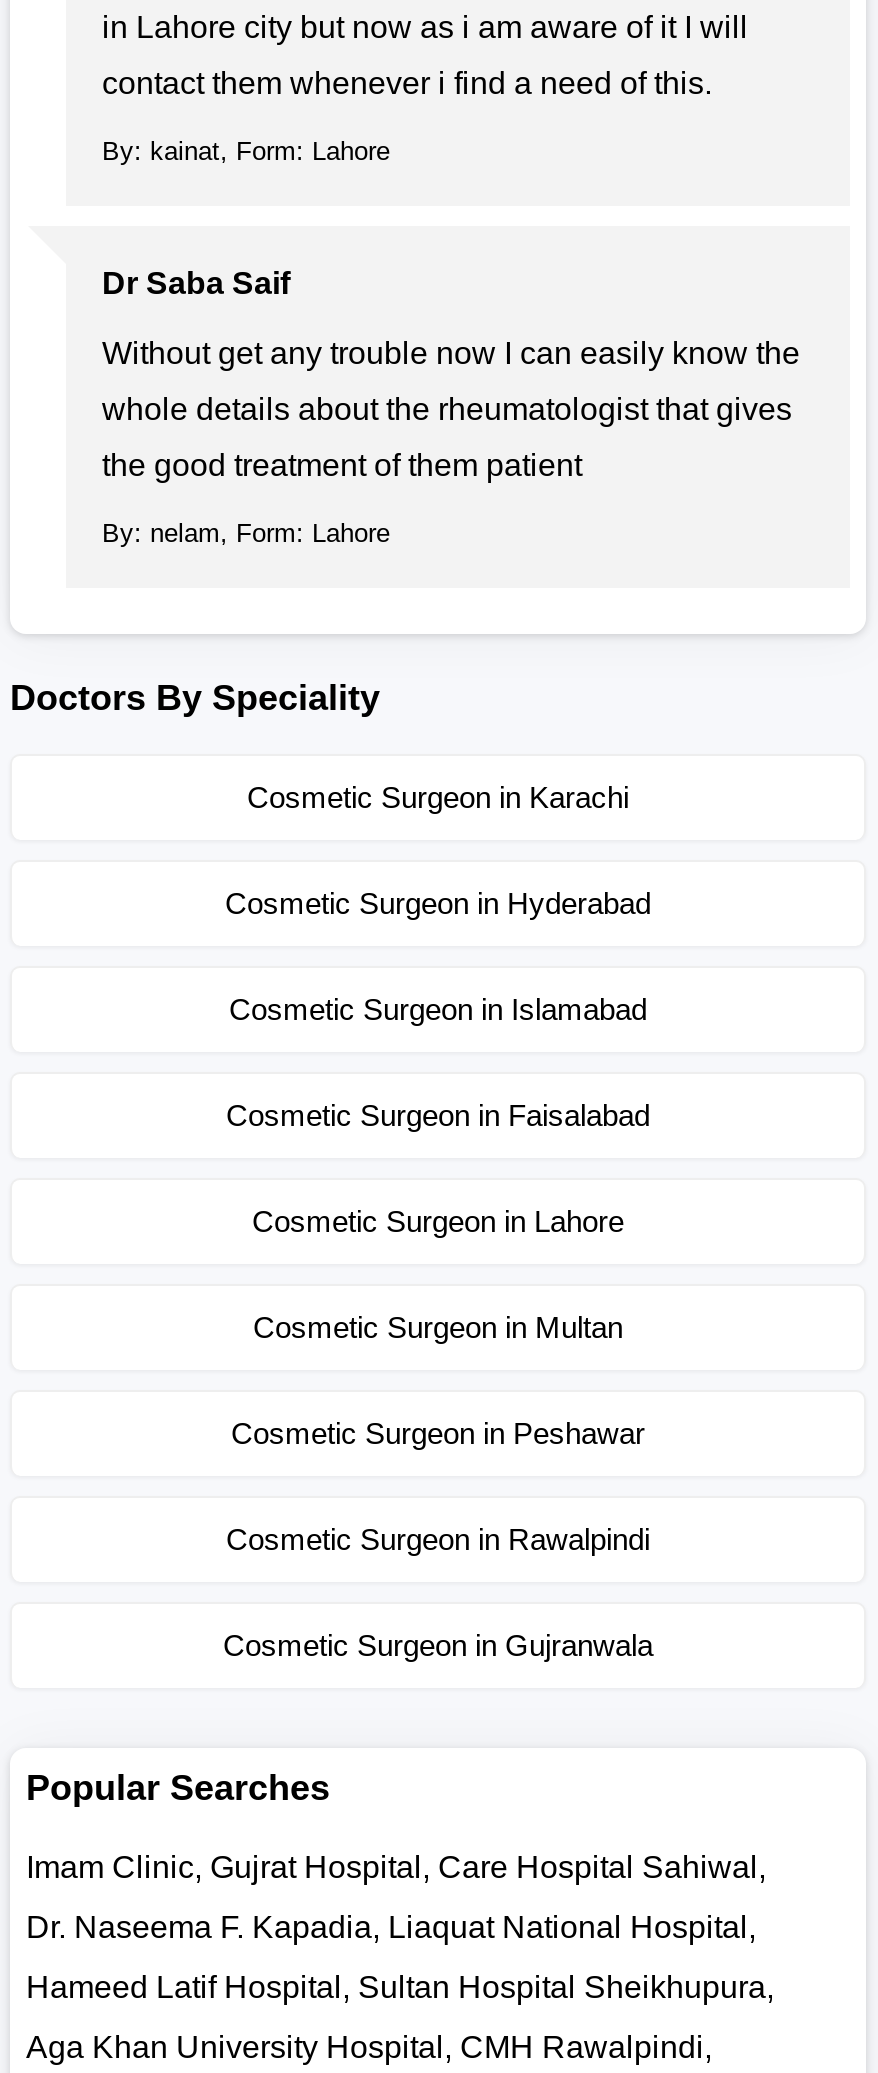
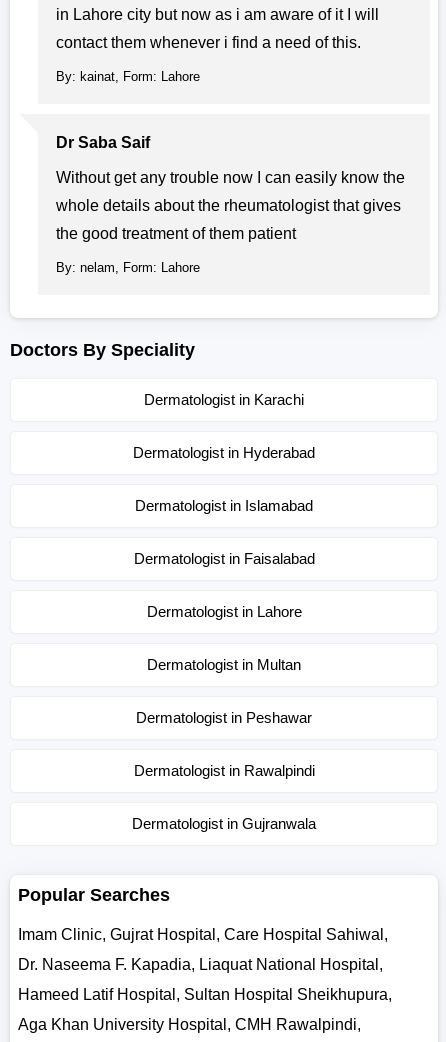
[247,780,629,814] Cosmetic Surgeon in Karachi -> [144,391,304,408] Dermatologist in Karachi
[225,886,651,920] Cosmetic Surgeon in Hyderabad -> [133,444,315,461] Dermatologist in Hyderabad
[229,992,647,1026] Cosmetic Surgeon in Islamabad -> [135,497,313,514] Dermatologist in Islamabad
[226,1098,650,1132] Cosmetic Surgeon in Faisalabad -> [133,550,314,567] Dermatologist in Faisalabad
[252,1204,624,1238] Cosmetic Surgeon in Lahore -> [146,603,301,620] Dermatologist in Lahore
[253,1310,623,1344] Cosmetic Surgeon in Multan -> [147,656,301,673] Dermatologist in Multan
[231,1416,645,1450] Cosmetic Surgeon in Peshawar -> [136,709,312,726] Dermatologist in Peshawar
[226,1522,650,1556] Cosmetic Surgeon in Rawalpindi -> [133,762,314,779] Dermatologist in Rawalpindi
[223,1628,653,1662] Cosmetic Surgeon in Gujranwala -> [132,815,316,832] Dermatologist in Gujranwala

